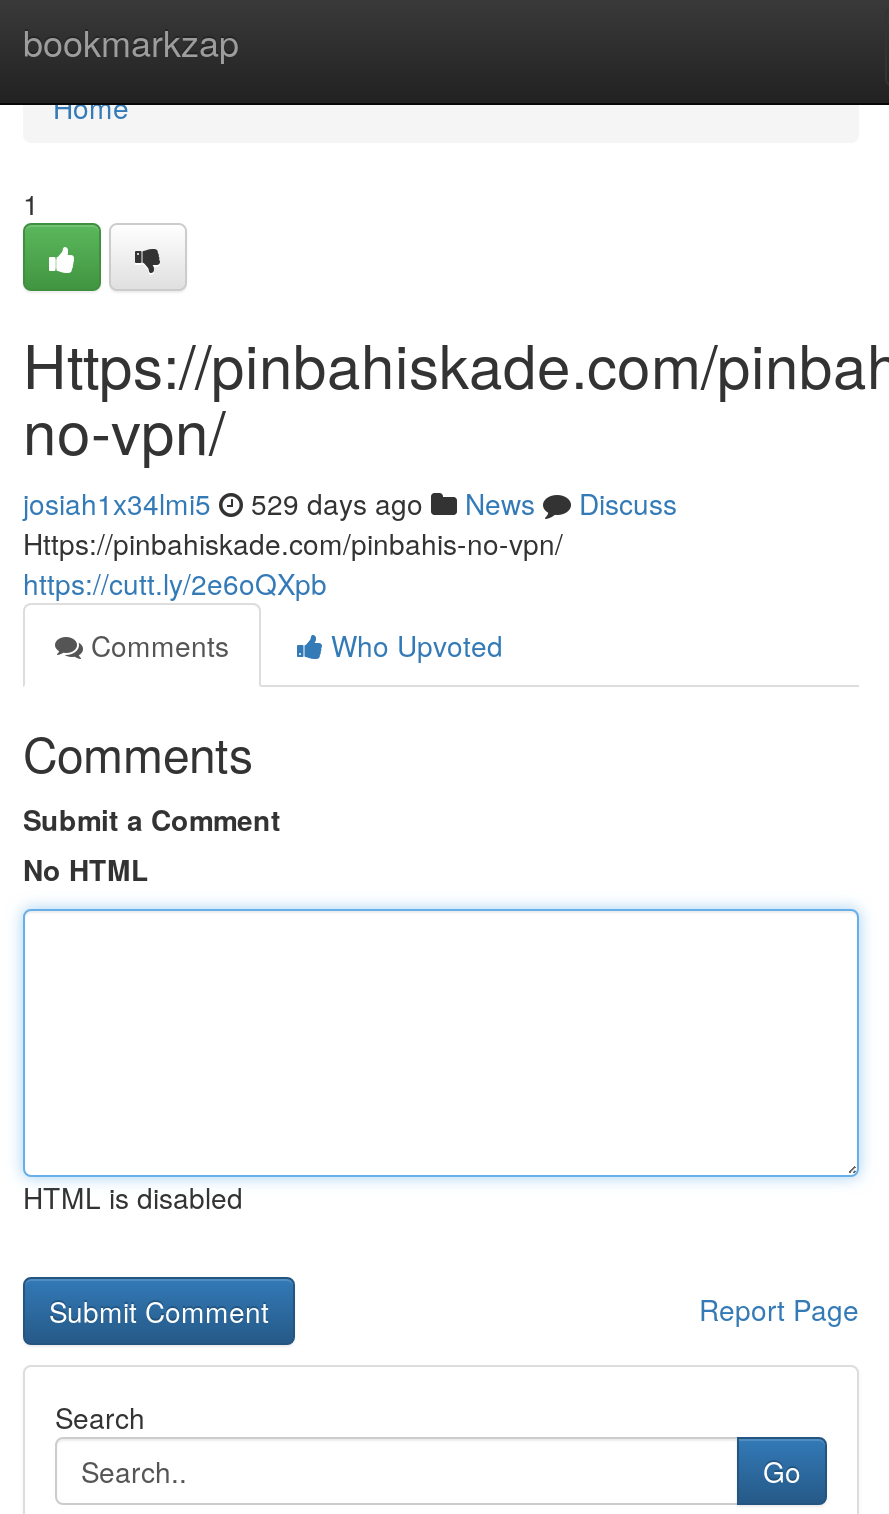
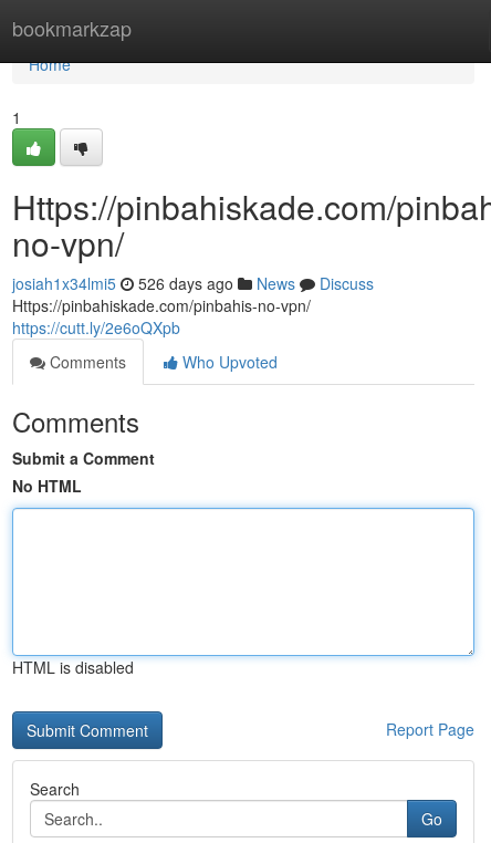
[23,483,677,523] josiah1x34lmi5 529 days ago News Discuss -> [12,272,374,294] josiah1x34lmi5 526 days ago News Discuss

